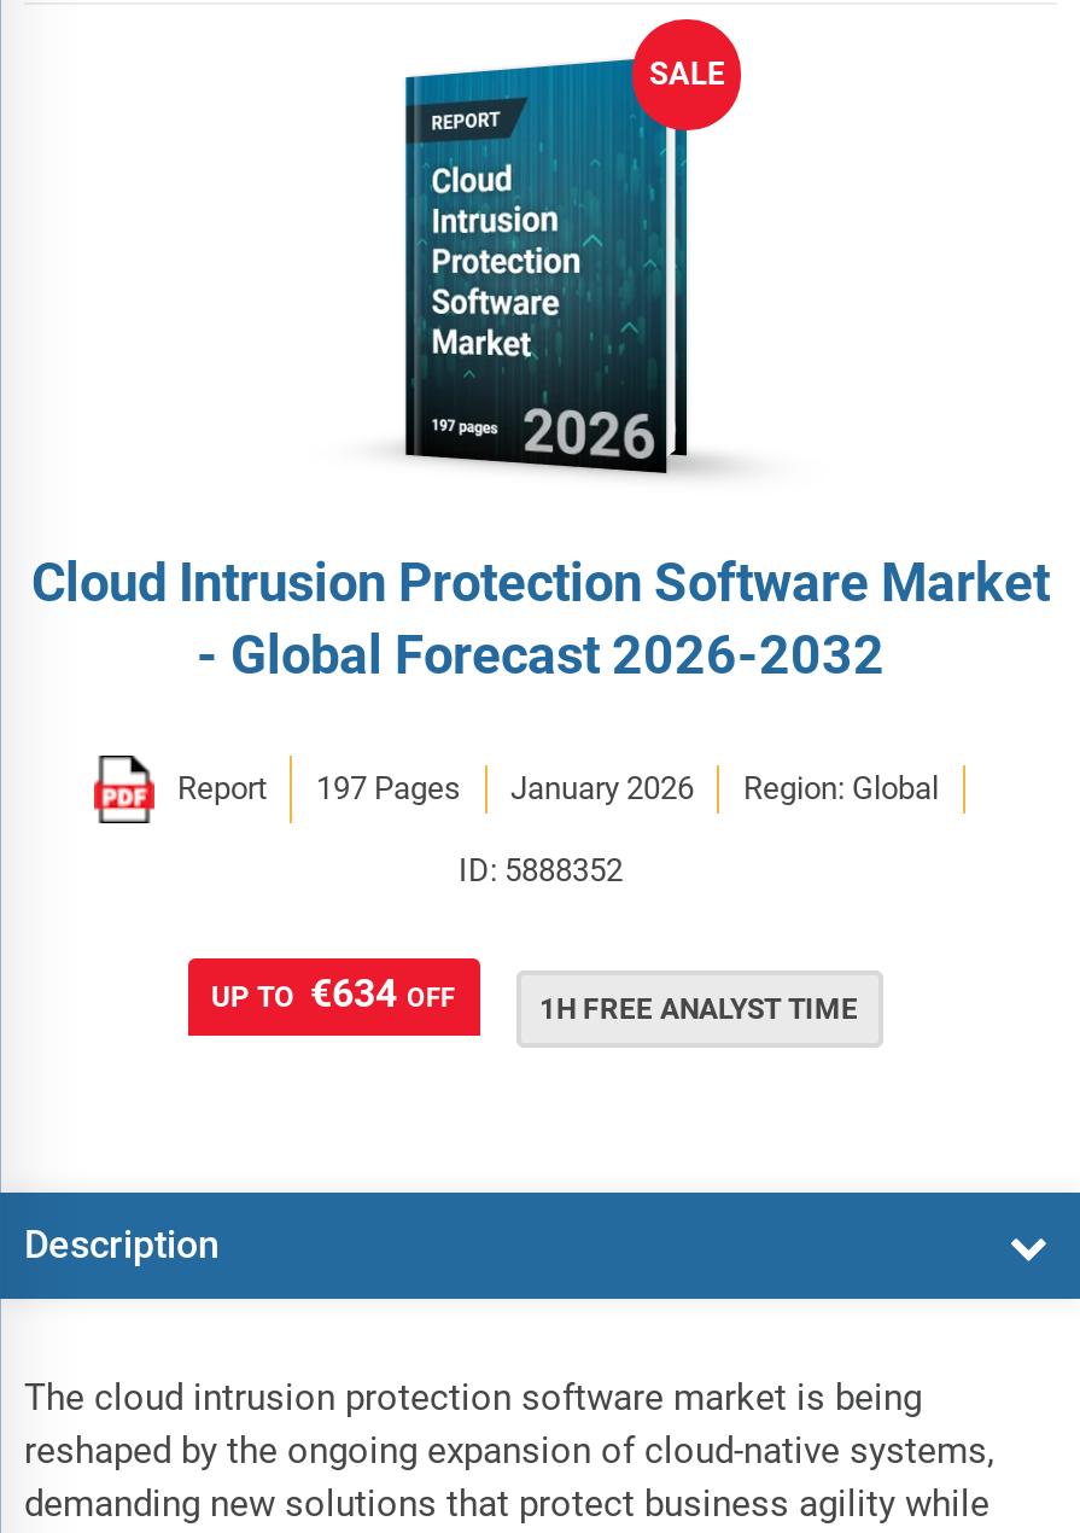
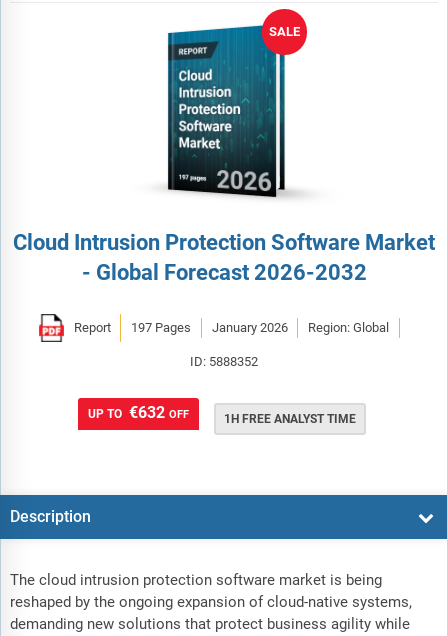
[211,970,455,1016] UP TO €634 OFF -> [87,403,188,422] UP TO €632 OFF

